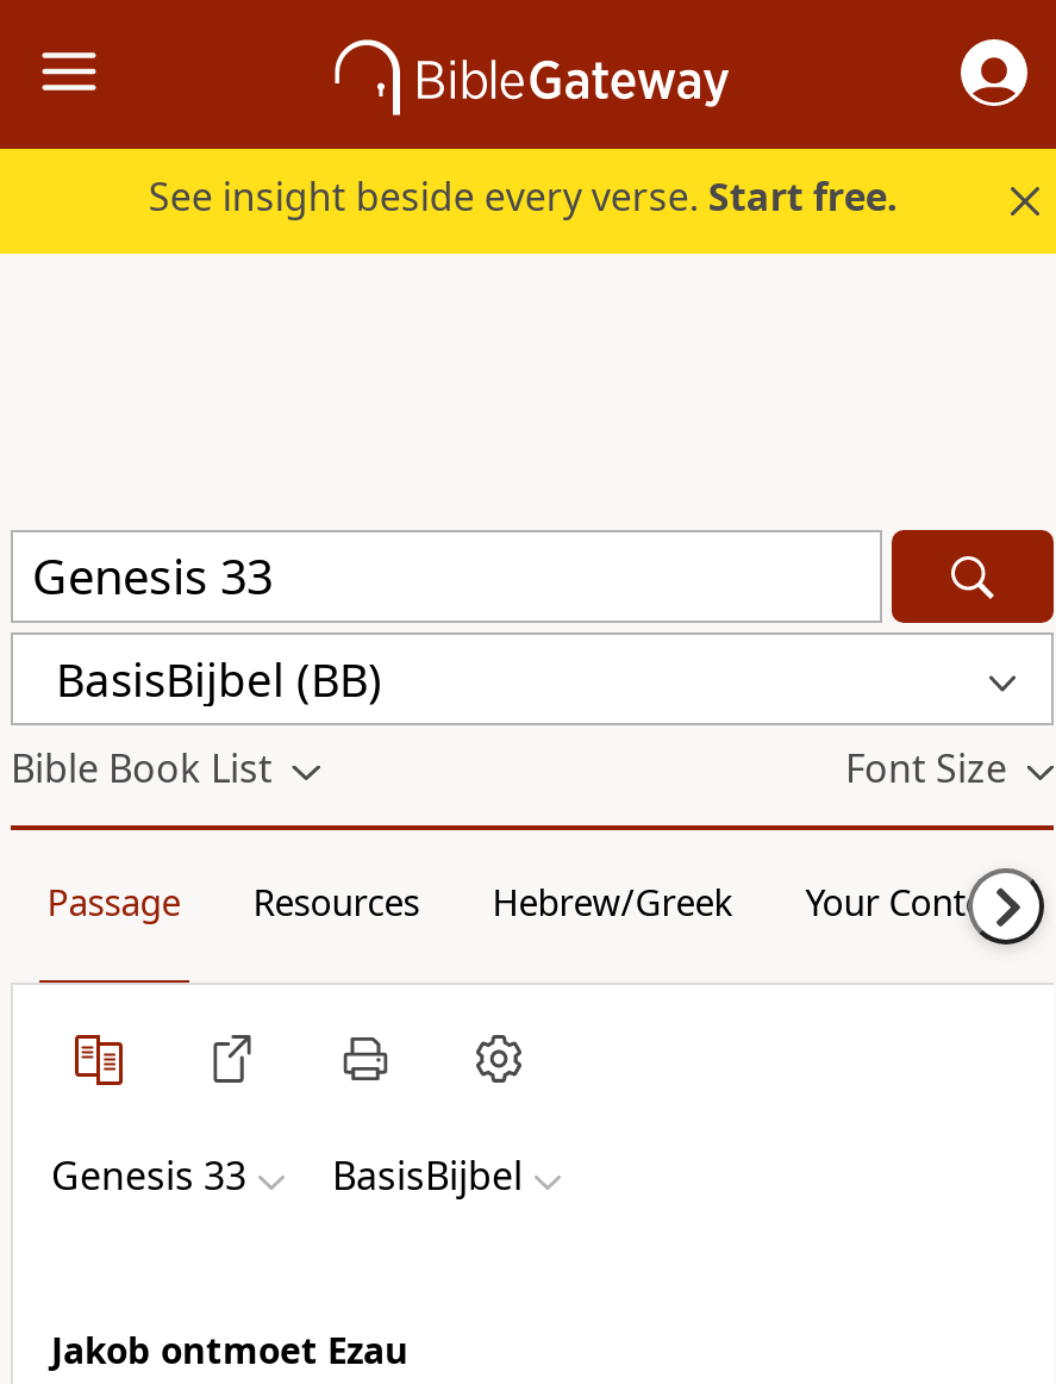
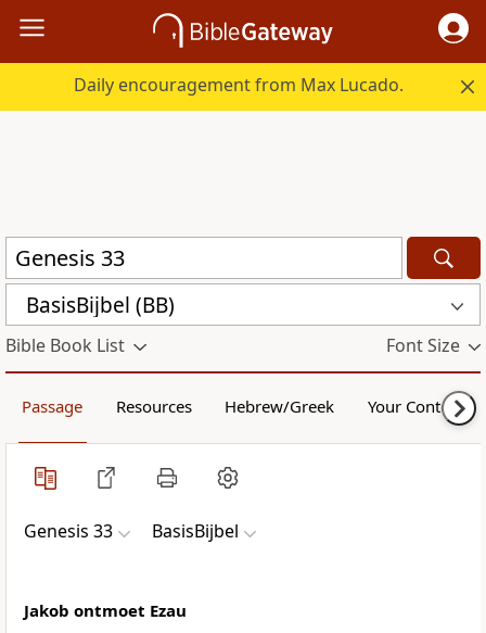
[149,170,899,223] See insight beside every verse. Start free. -> [74,73,404,97] Daily encouragement from Max Lucado.

